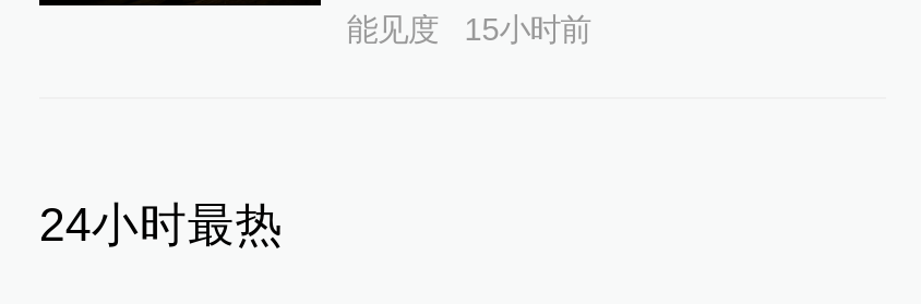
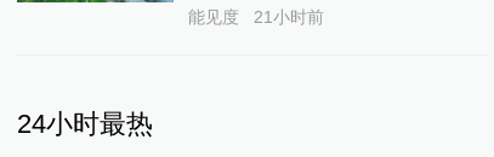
[347,13,591,48] 能见度 15小时前 -> [188,7,324,26] 能见度 21小时前

